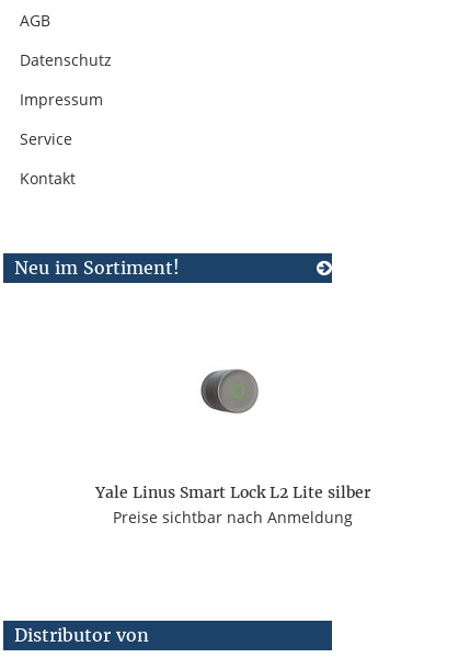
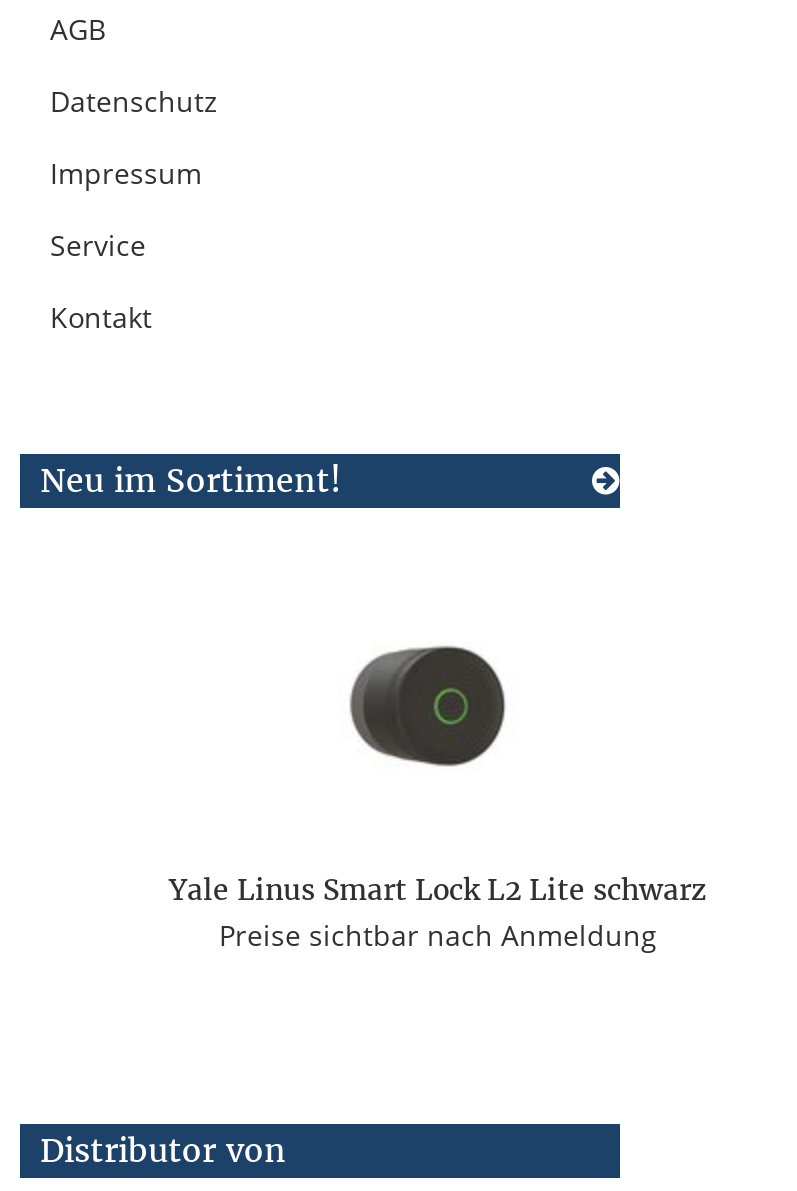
[184,359,268,424] [image] -> [348,644,506,768] [image]
[95,482,370,502] Yale Linus Smart Lock L2 Lite silber -> [169,872,707,908] Yale Linus Smart Lock L2 Lite schwarz

